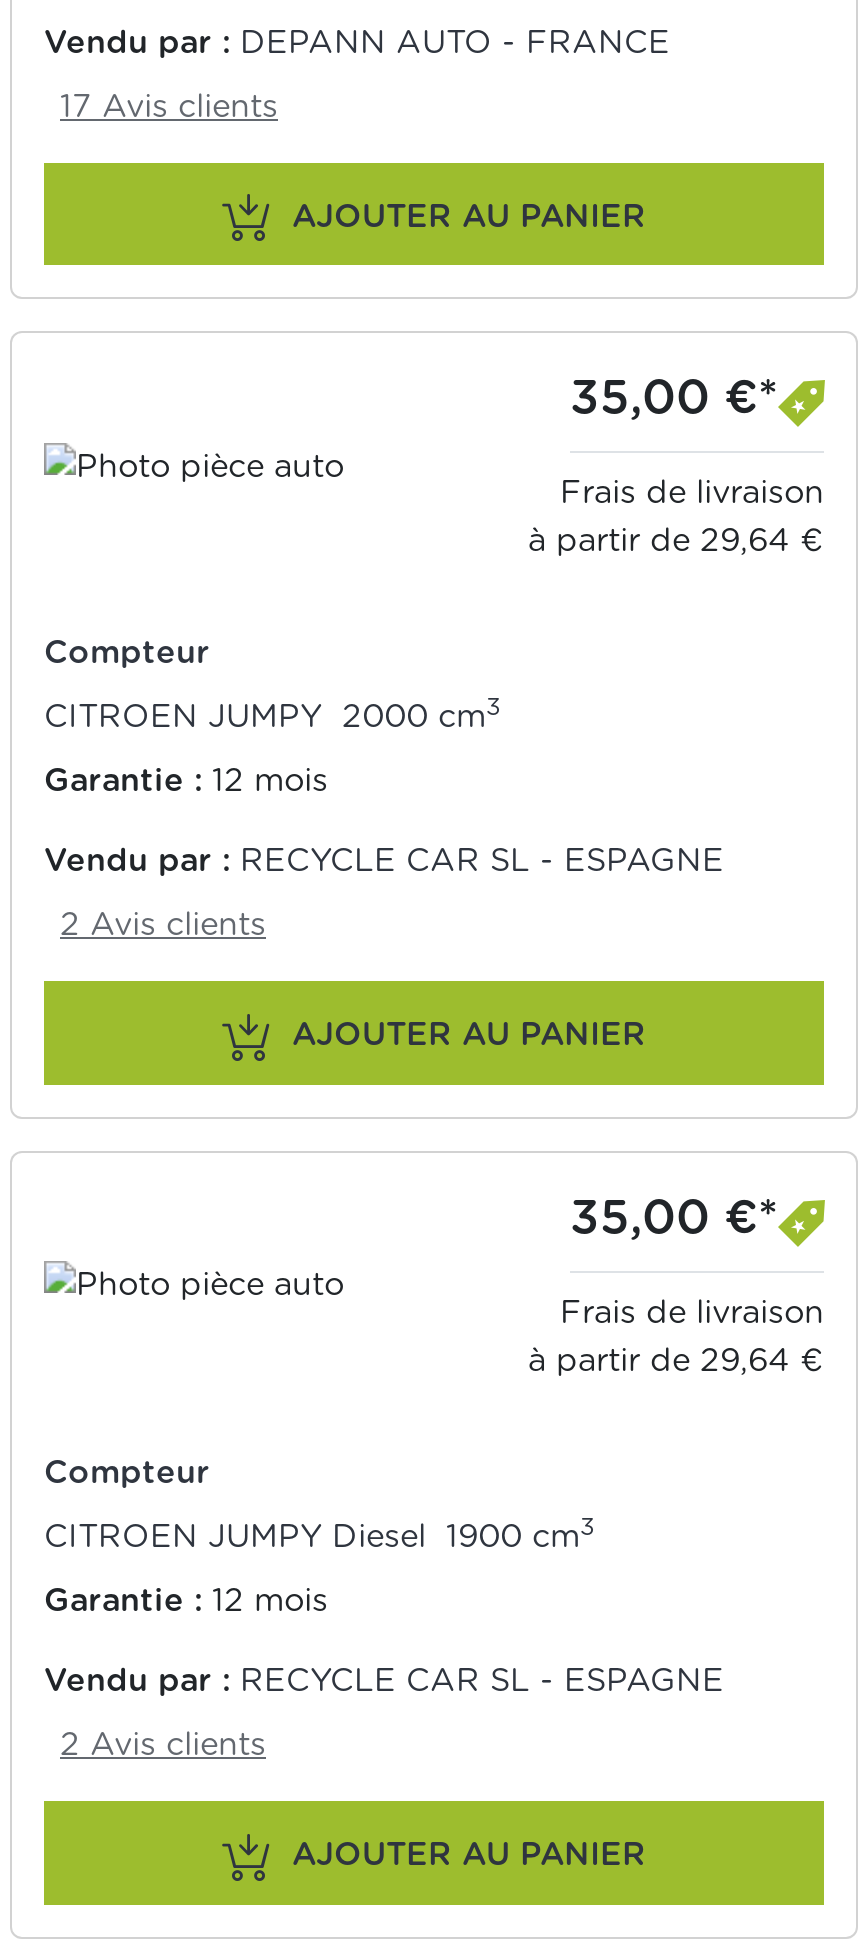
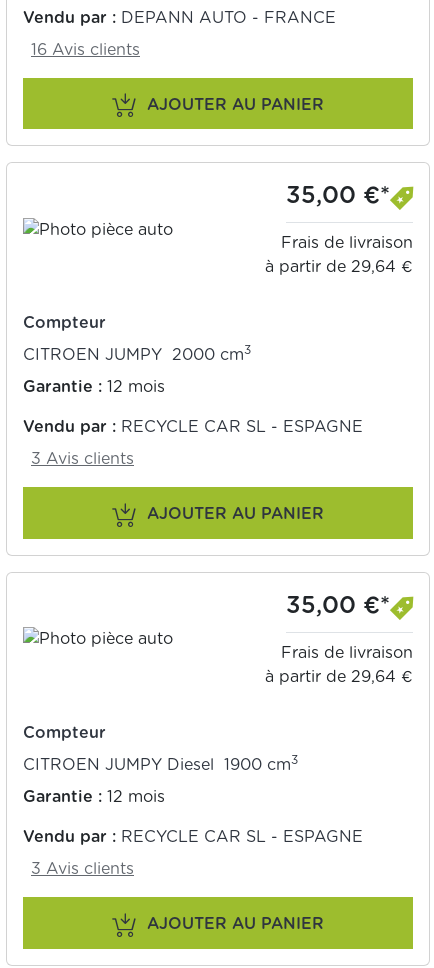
[60,90,278,122] 17 Avis clients -> [31,42,140,58] 16 Avis clients
[60,910,266,942] 2 Avis clients -> [31,451,134,467] 3 Avis clients
[60,1729,266,1761] 2 Avis clients -> [31,861,134,877] 3 Avis clients

